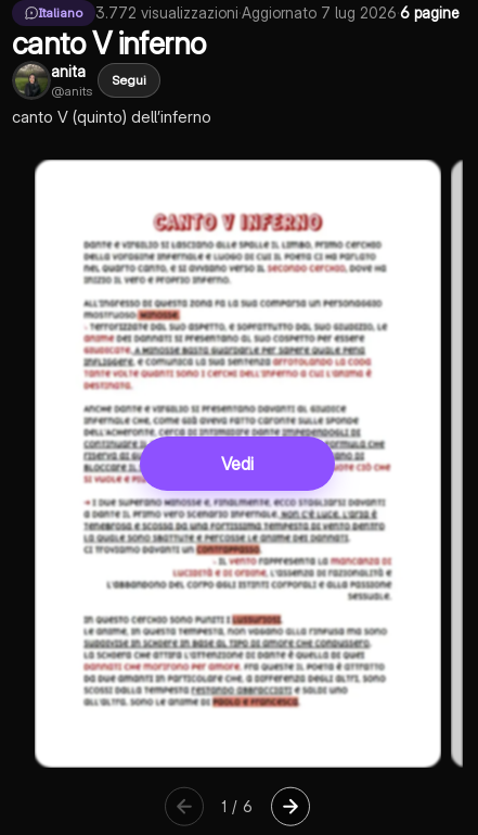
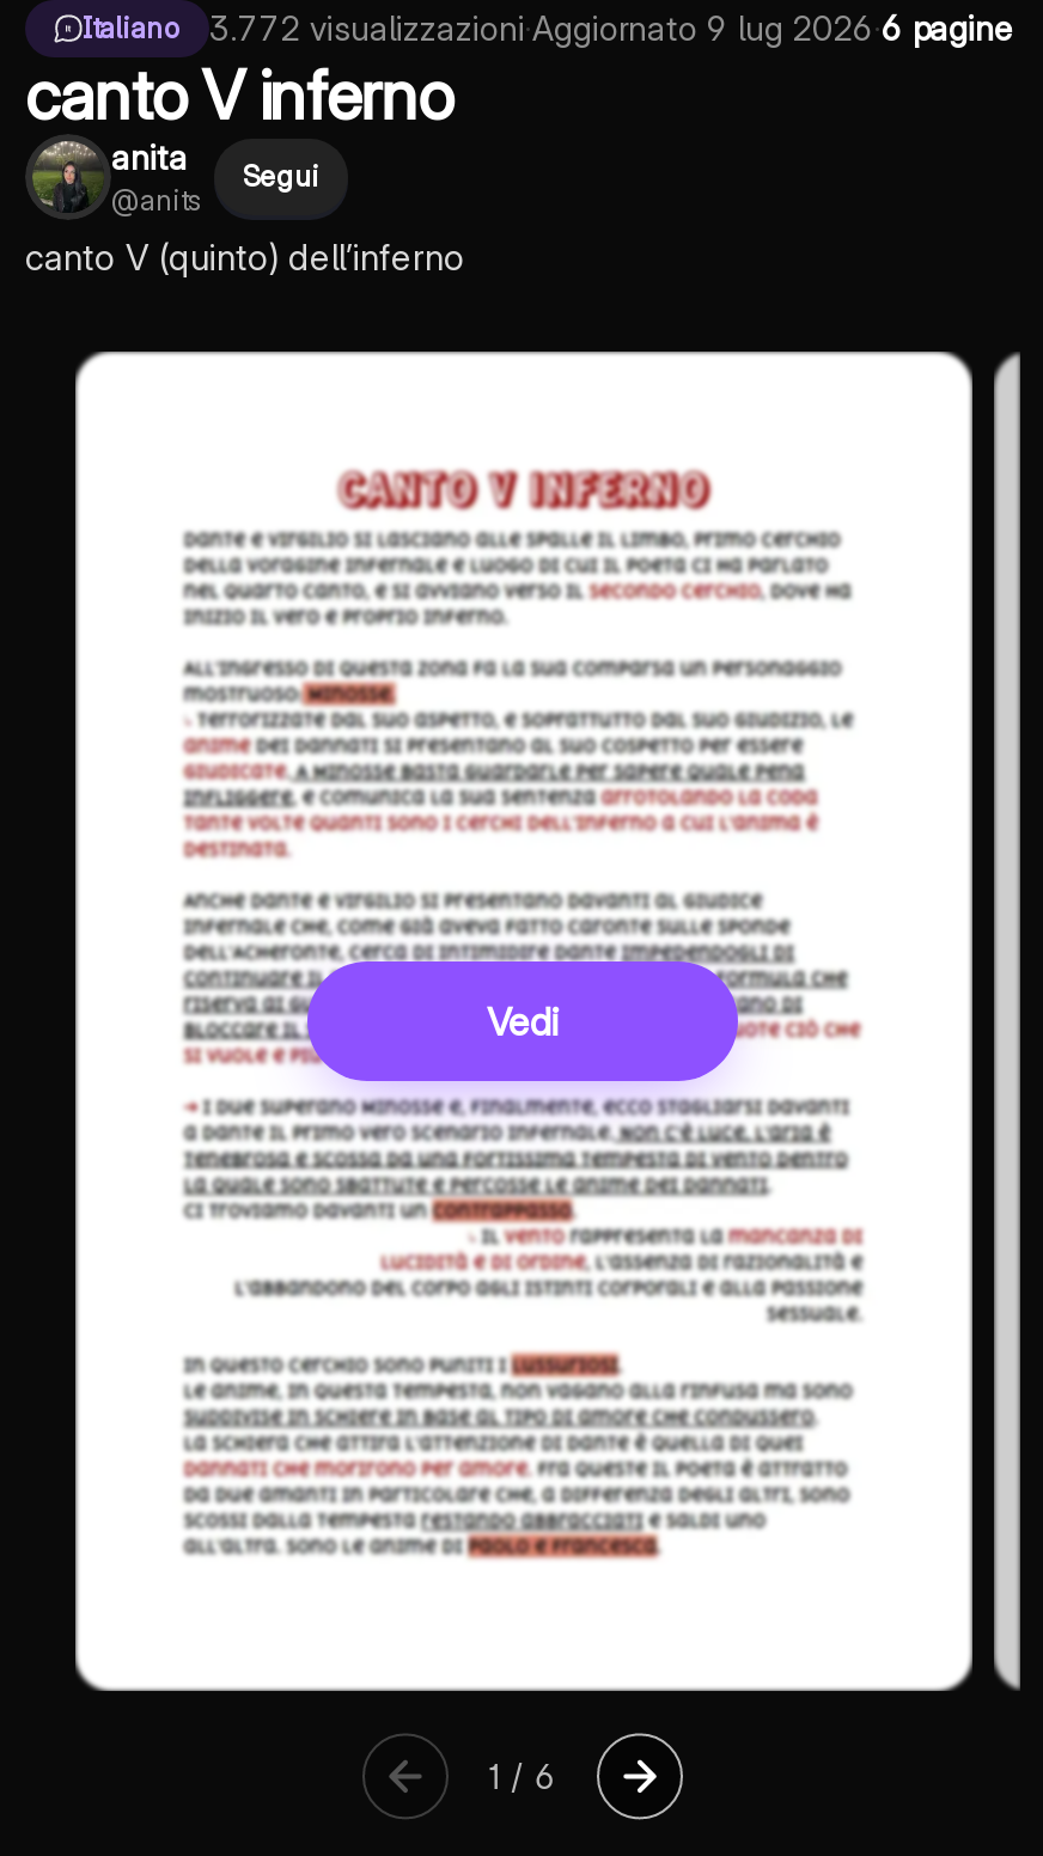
[95,3,458,22] 3.772 visualizzazioni · Aggiornato 7 lug 2026 · 6 pagine -> [209,7,1011,48] 3.772 visualizzazioni · Aggiornato 9 lug 2026 · 6 pagine

